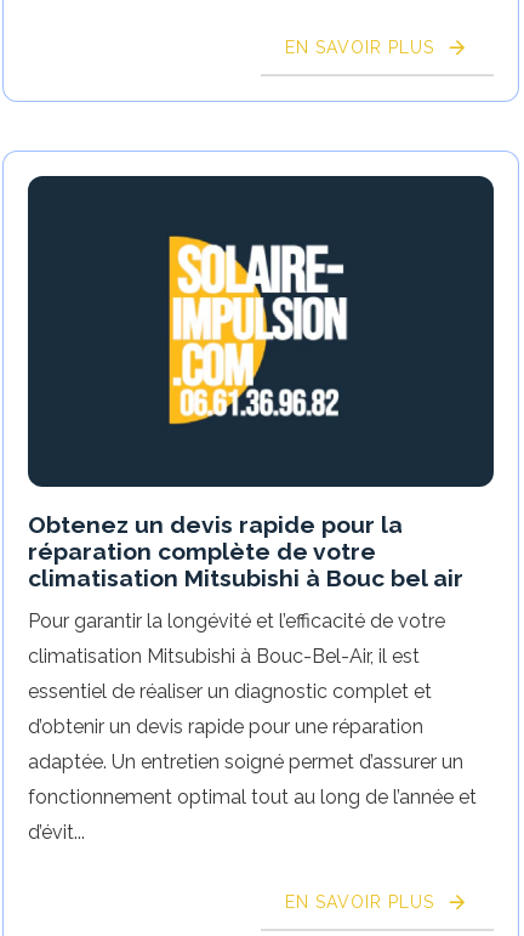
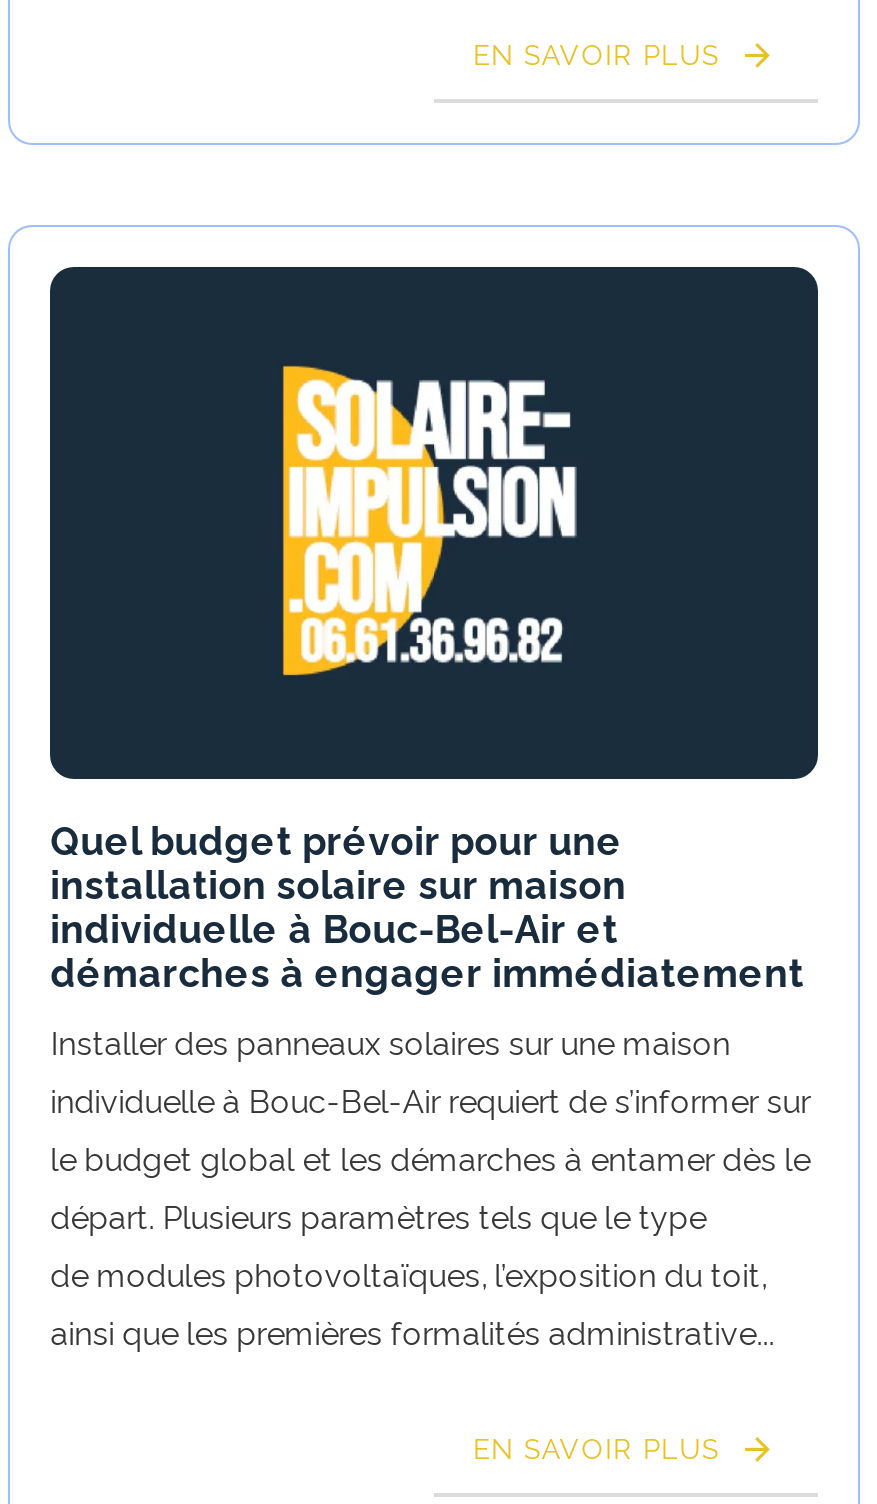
[28,511,477,843] Obtenez un devis rapide pour la | réparation complète de votre | climatisation Mitsubishi à Bouc bel air | Pour garantir la longévité et l’efficacité de votre | climatisation Mitsubishi à Bouc-Bel-Air, il est | essentiel de réaliser un diagnostic complet et | d’obtenir un devis rapide pour une réparation | adaptée. Un entretien soigné permet d’assurer un | fonctionnement optimal tout au long de l’année et | d’évit... -> [50,818,810,1352] Quel budget prévoir pour une | installation solaire sur maison | individuelle à Bouc-Bel-Air et | démarches à engager immédiatement | Installer des panneaux solaires sur une maison | individuelle à Bouc-Bel-Air requiert de s’informer sur | le budget global et les démarches à entamer dès le | départ. Plusieurs paramètres tels que le type | de modules photovoltaïques, l’exposition du toit, | ainsi que les premières formalités administrative...

